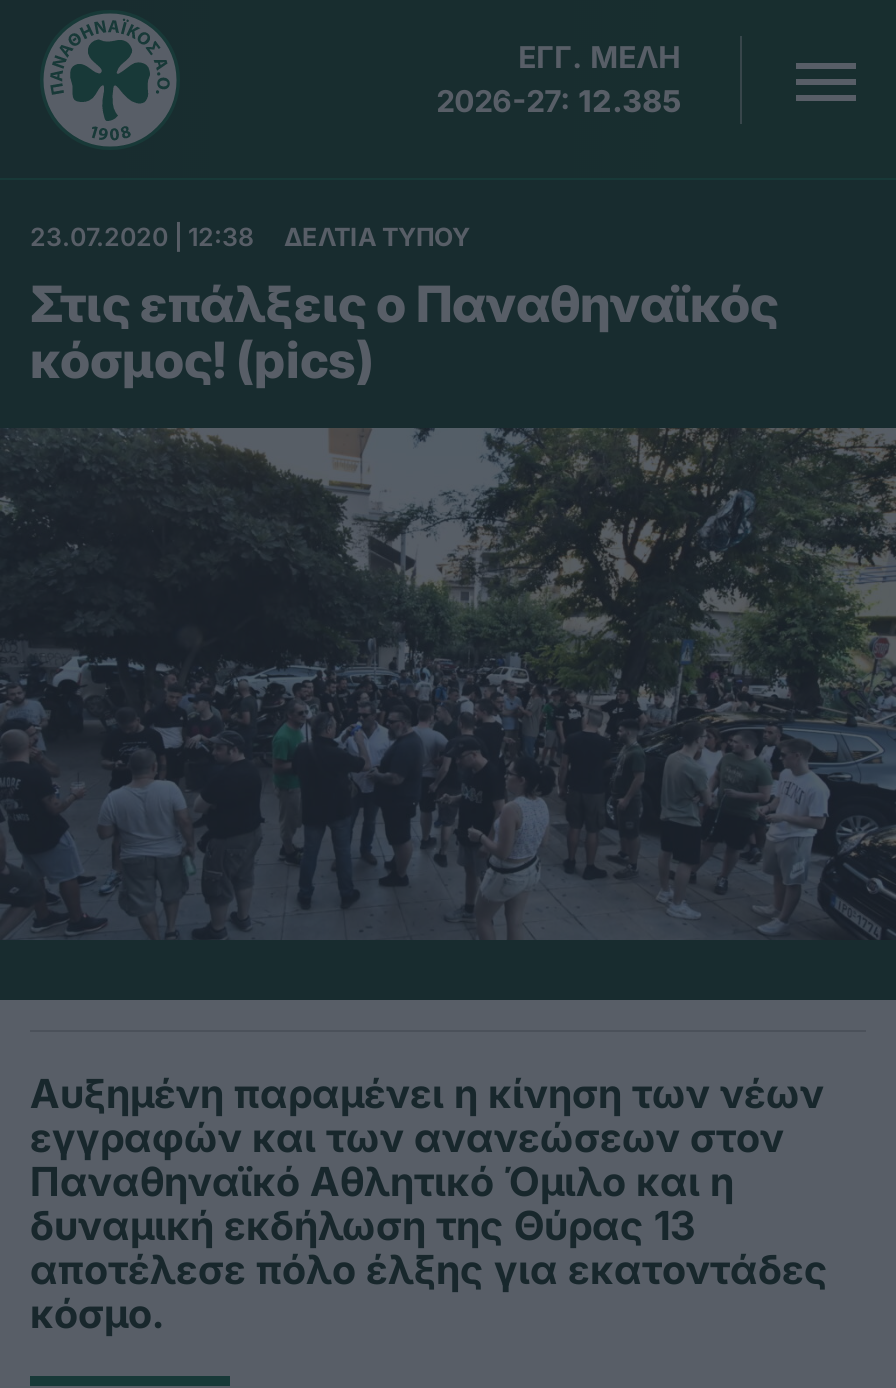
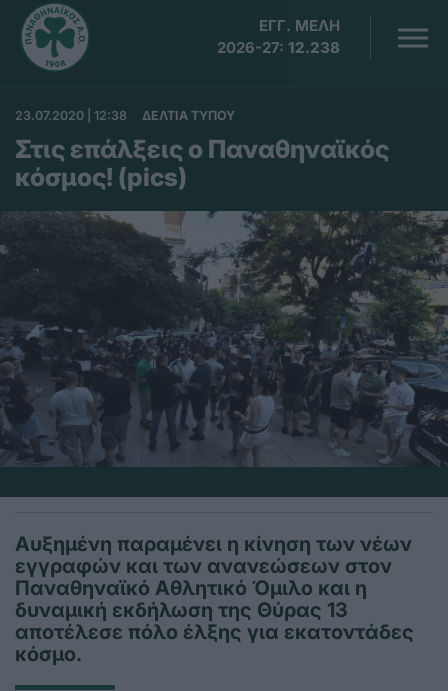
[436,82,680,120] 2026-27: 12.385 -> [217,38,340,57] 2026-27: 12.238

